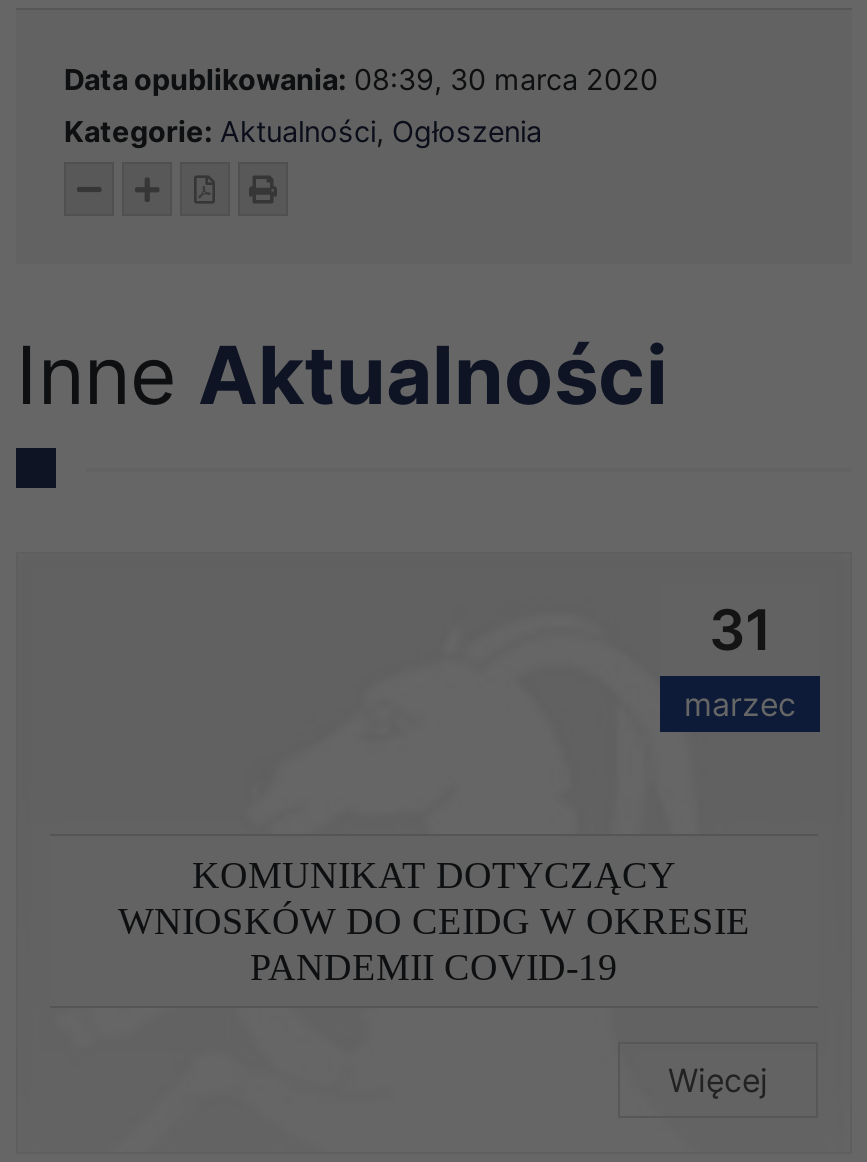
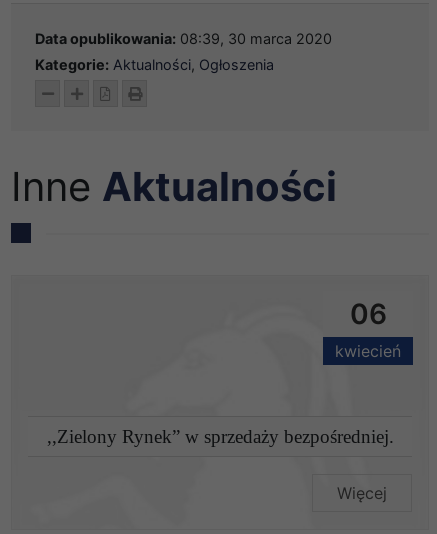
[684,596,796,724] 31 | marzec -> [335,297,401,361] 06 | kwiecień
[118,854,750,988] KOMUNIKAT DOTYCZĄCY | WNIOSKÓW DO CEIDG W OKRESIE | PANDEMII COVID-19 -> [46,426,393,447] ,,Zielony Rynek” w sprzedaży bezpośredniej.

